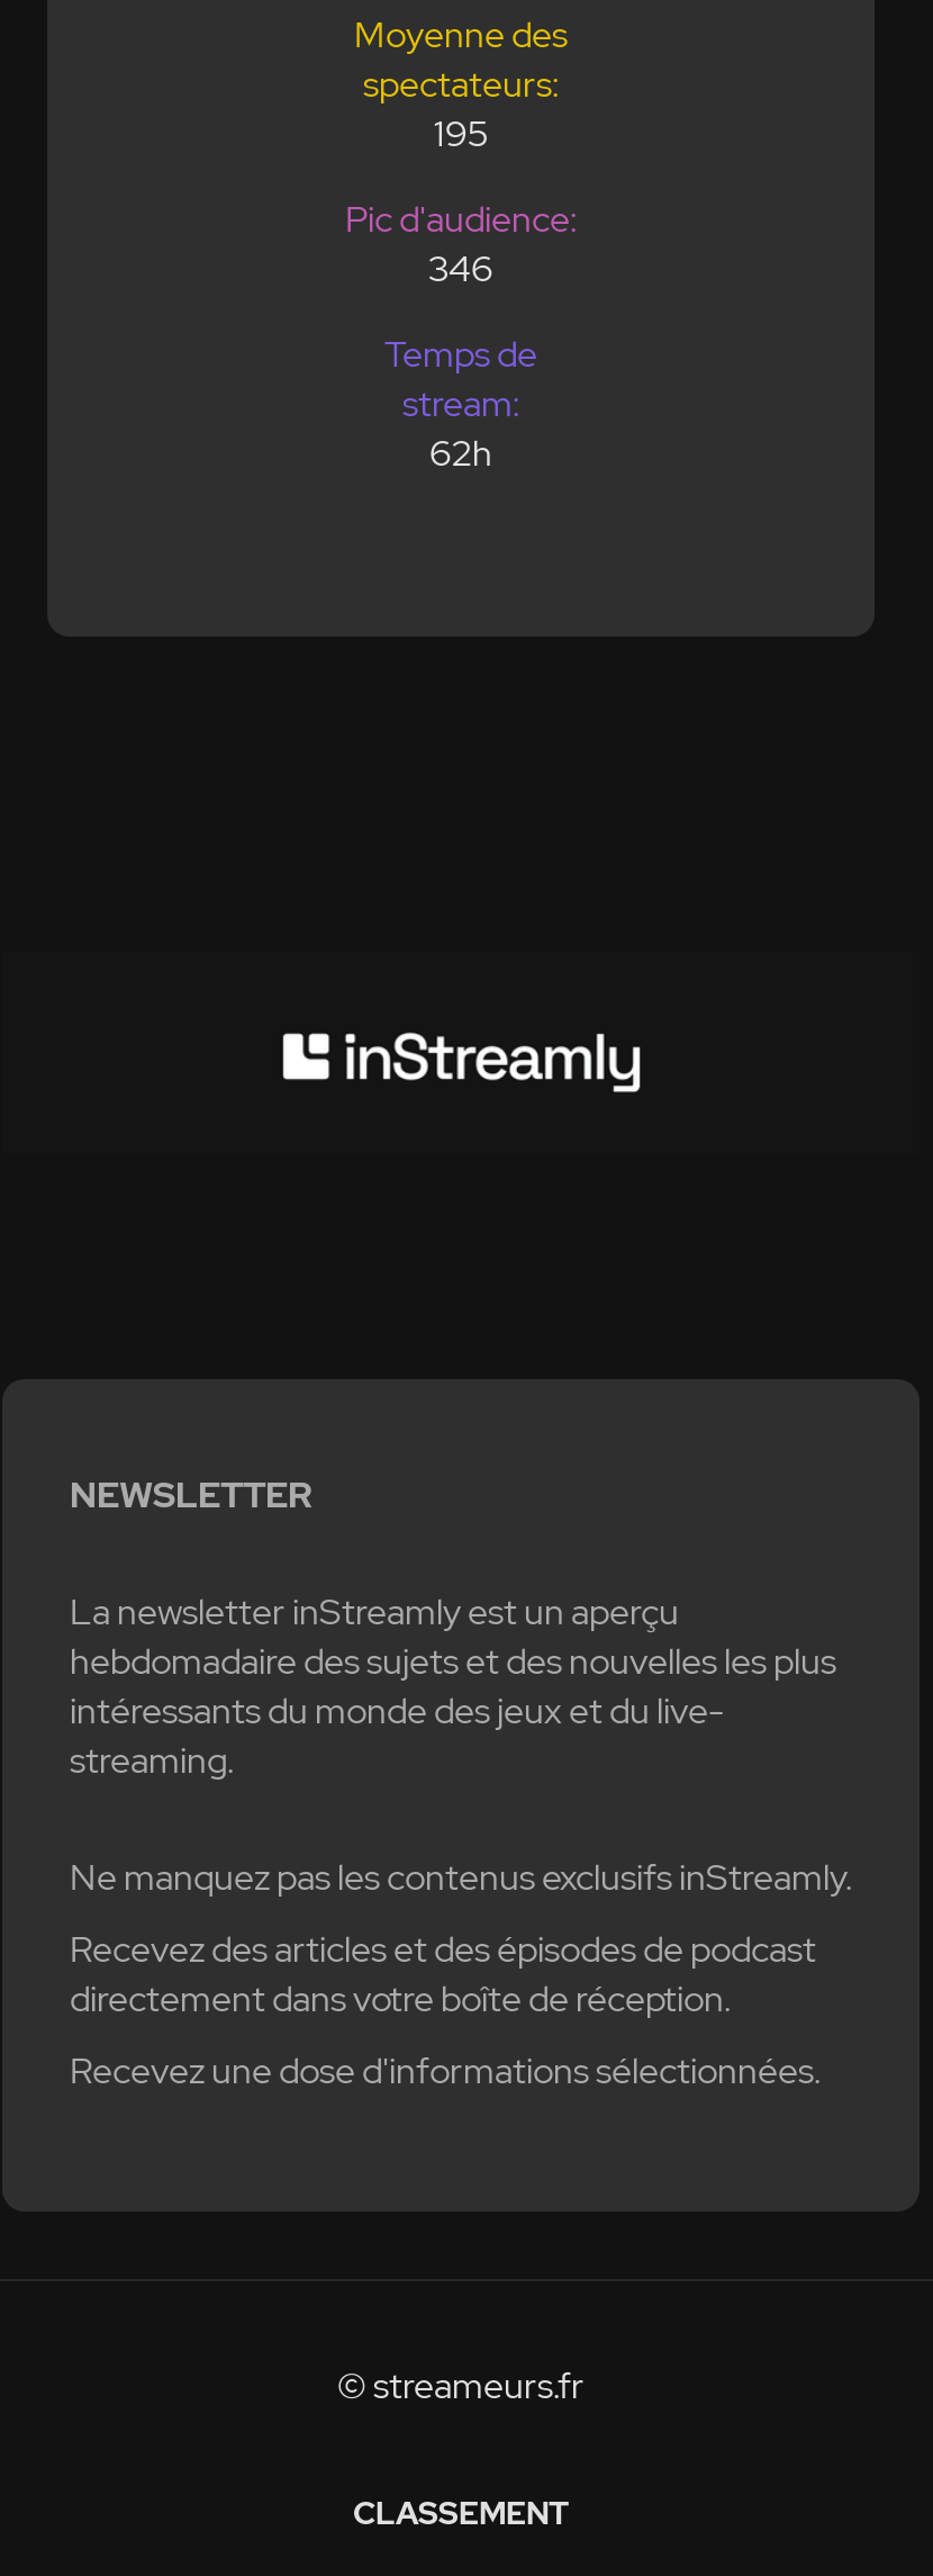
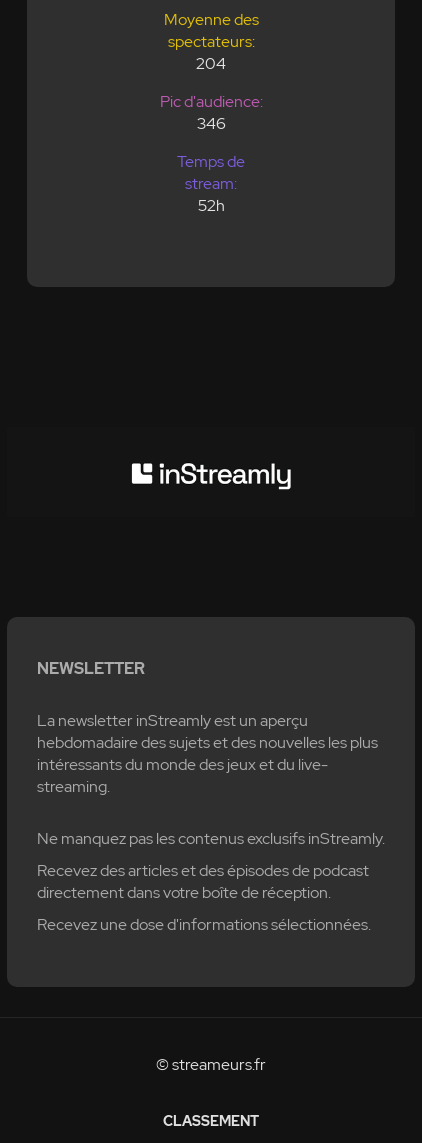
[434,111,488,158] 195 -> [196,53,226,74] 204
[429,430,492,477] 62h -> [197,195,224,216] 52h

